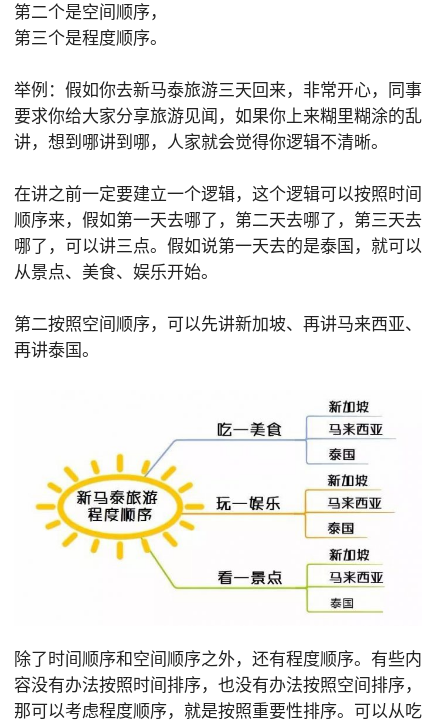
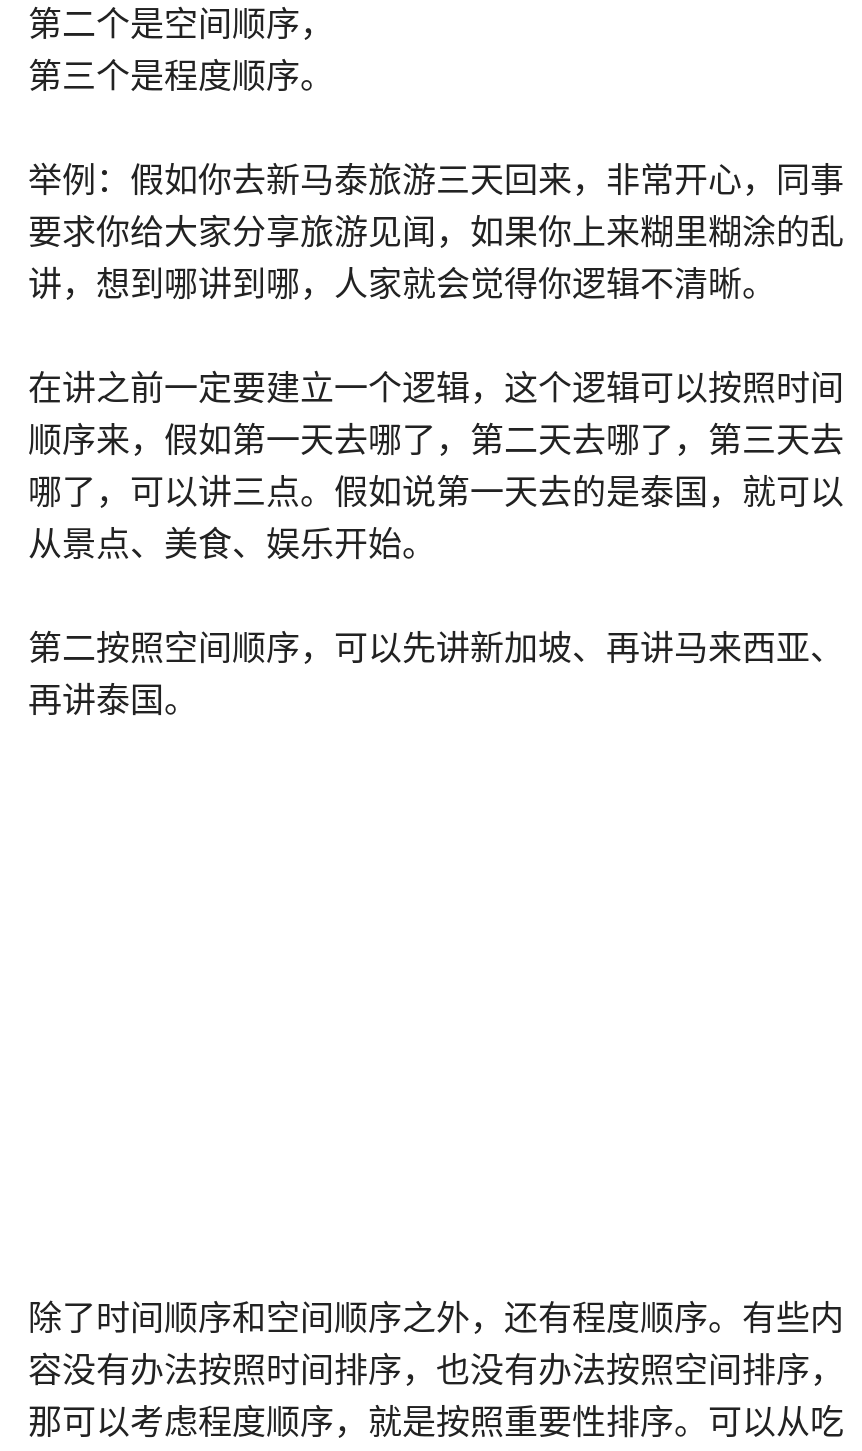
[34,399,395,614] [image] -> none

